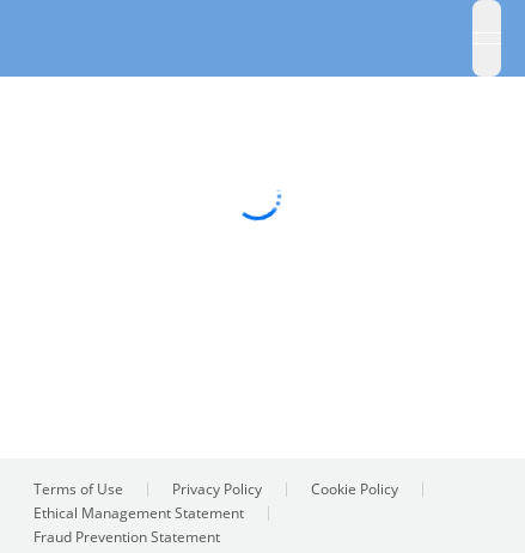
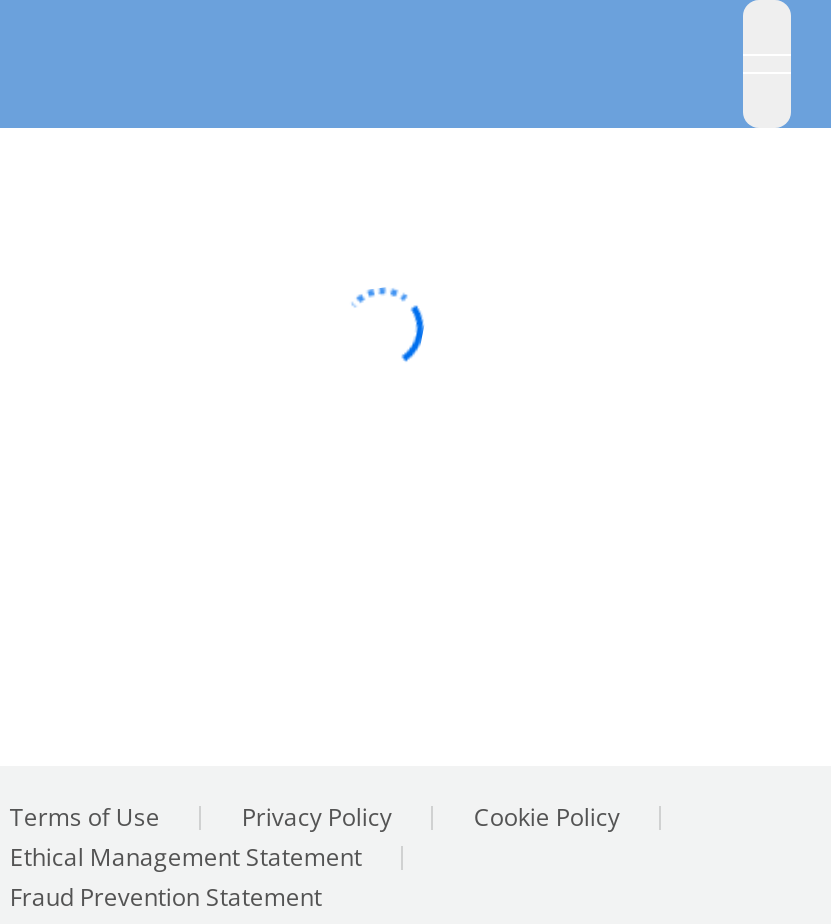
[240,172,282,223] [image] -> [351,286,425,370] [image]

